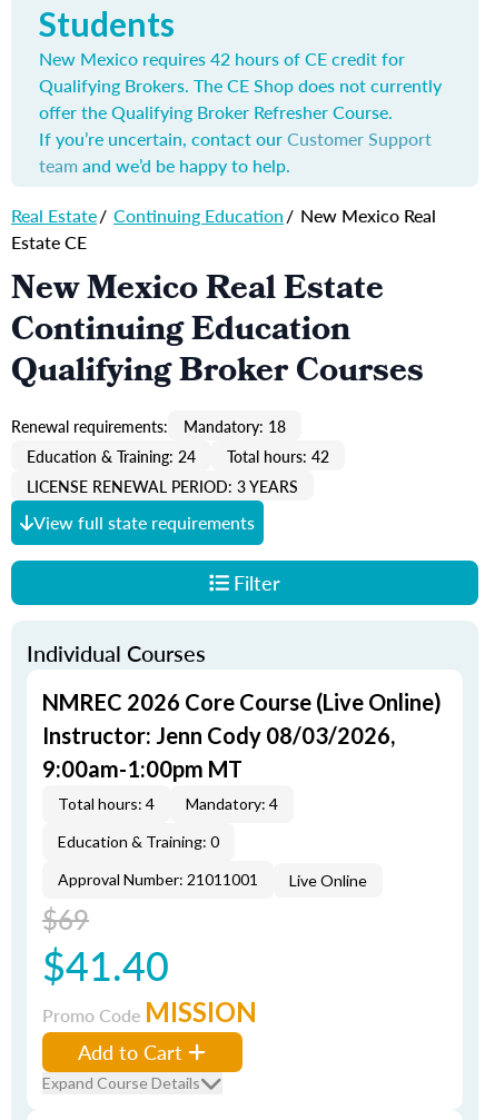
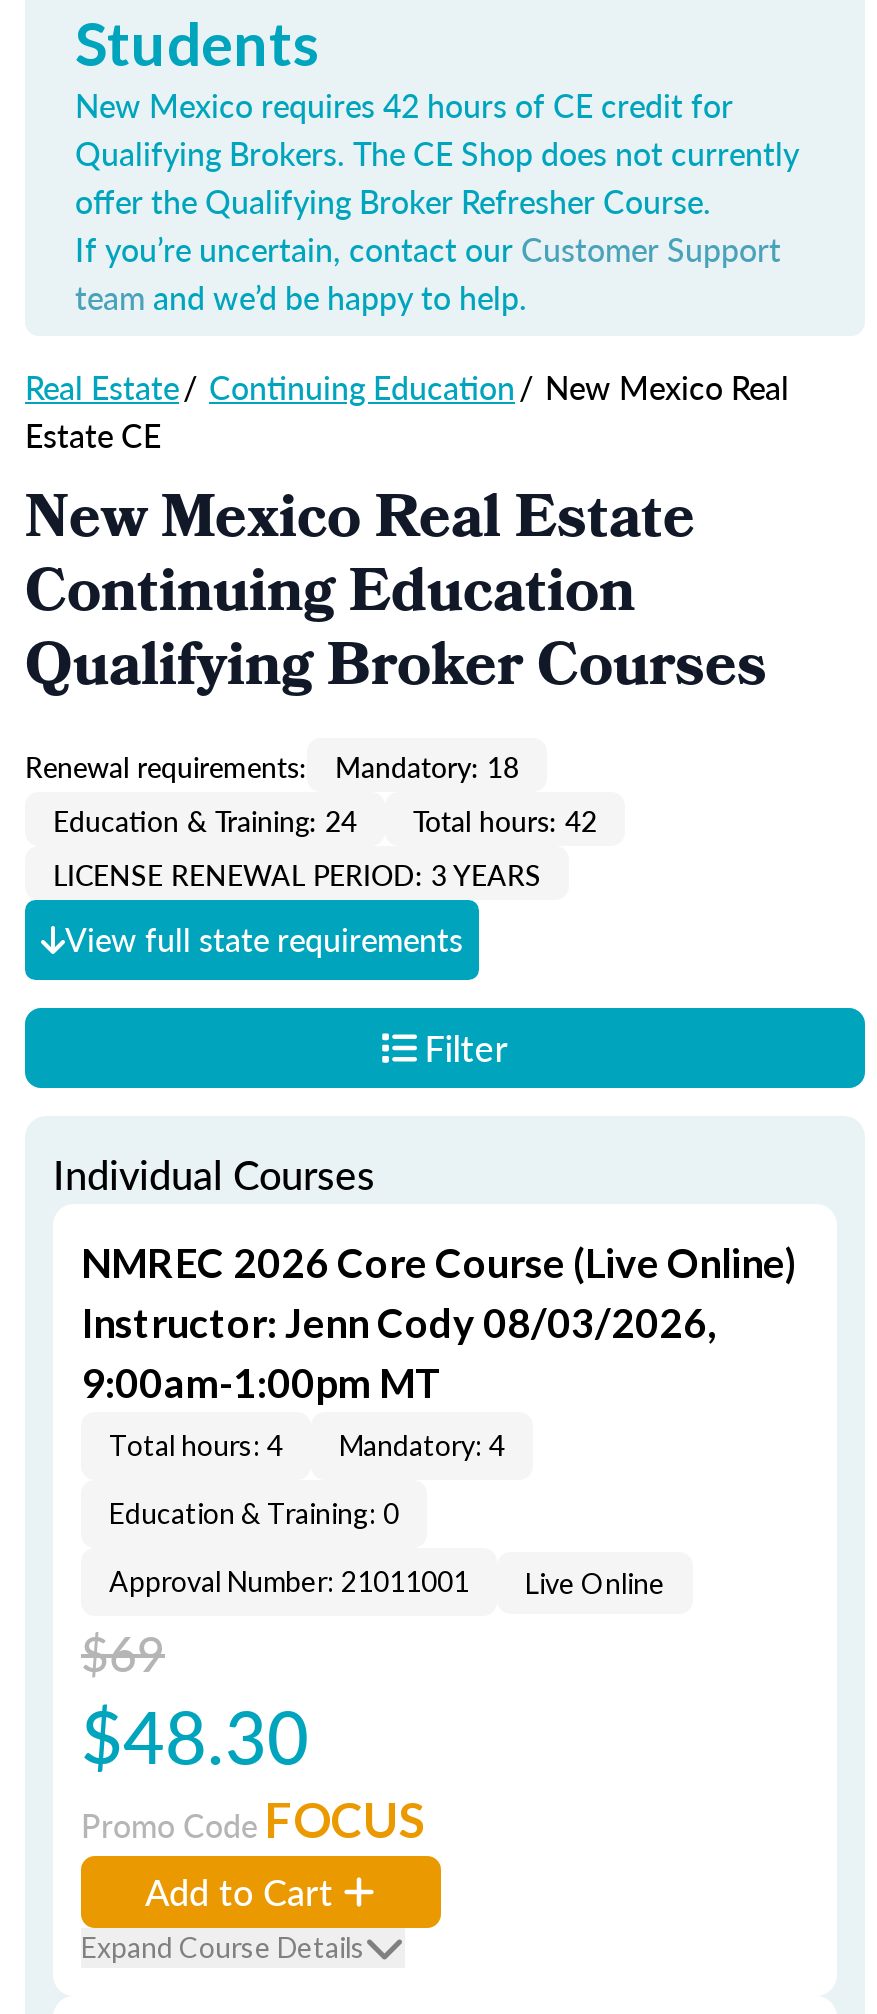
[42,936,169,993] $41.40 -> [81,1684,309,1786] $48.30
[42,995,257,1028] Promo Code MISSION -> [81,1790,425,1848] Promo Code FOCUS

